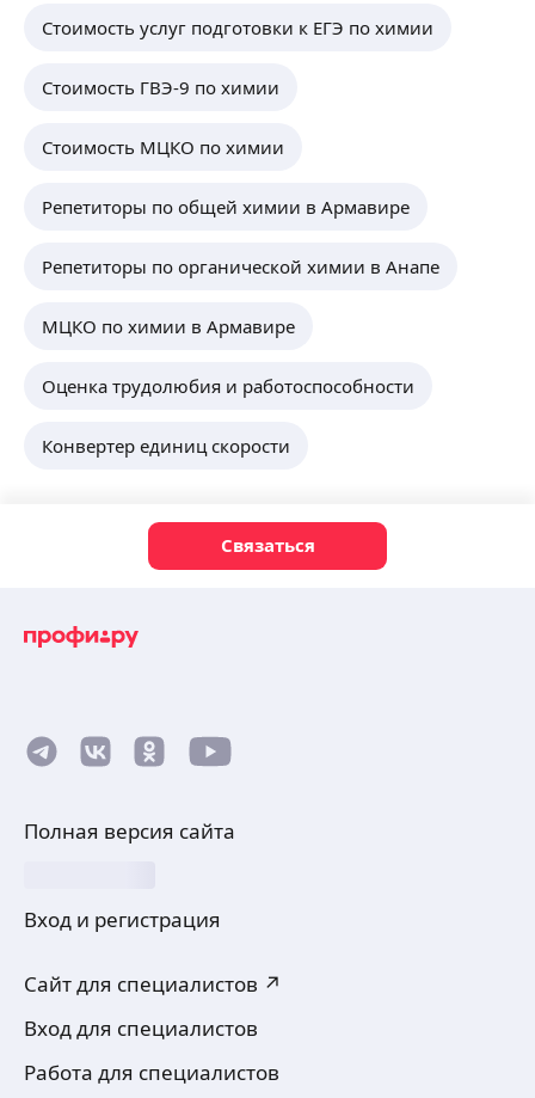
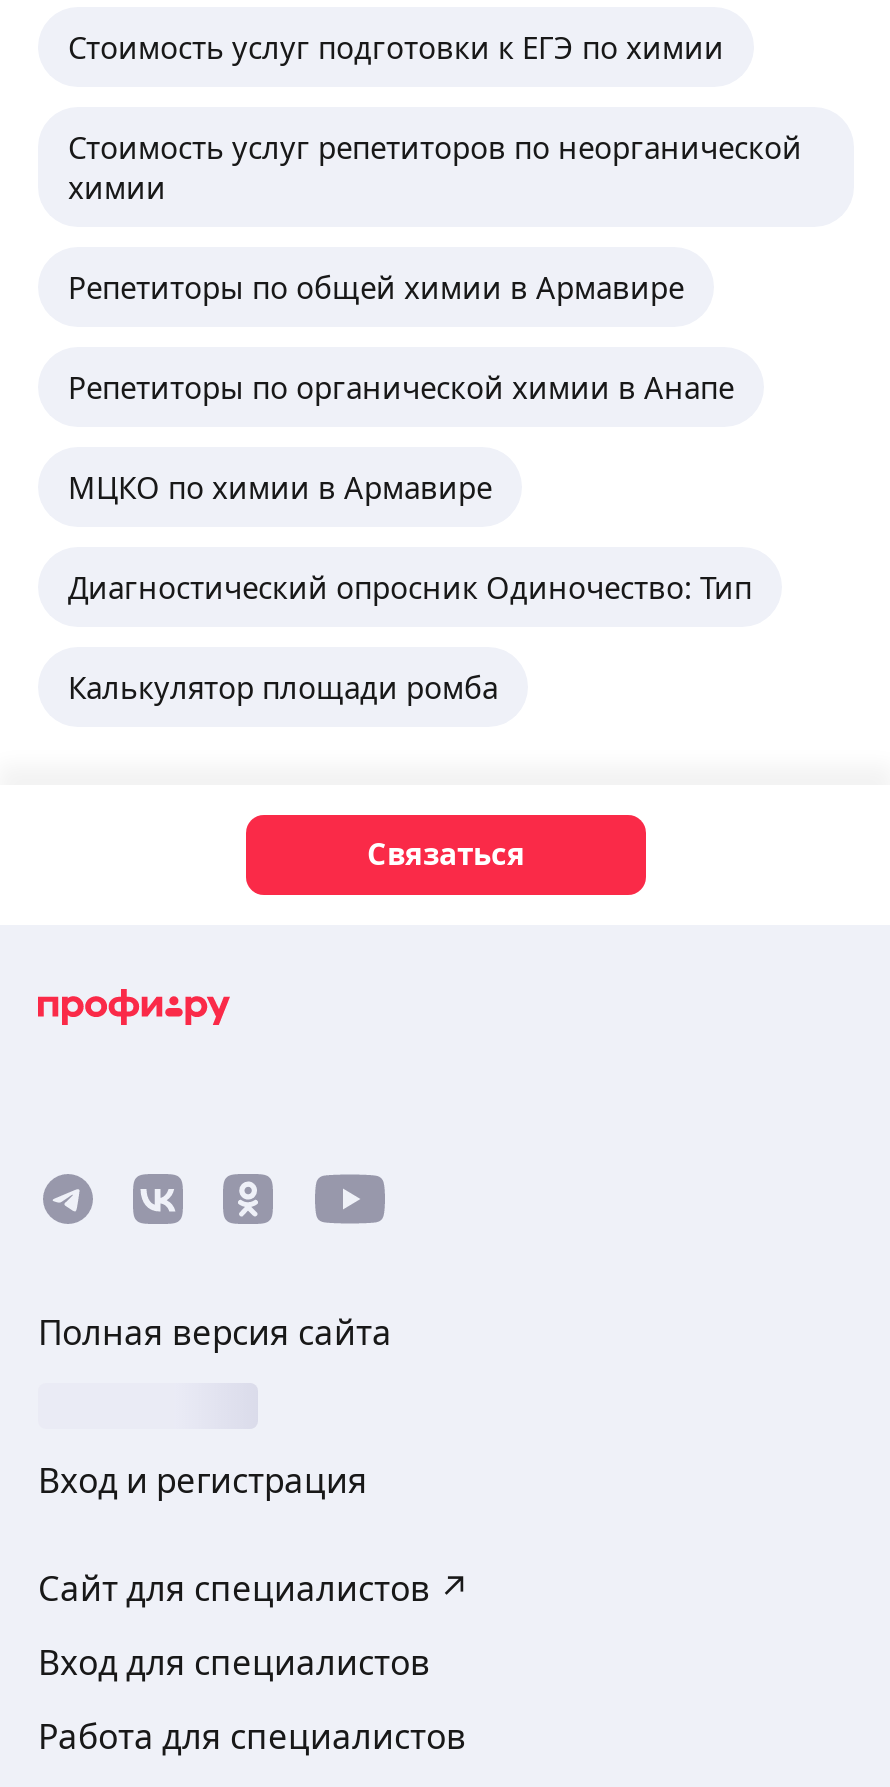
[42,75,284,158] Стоимость ГВЭ-9 по химии | Стоимость МЦКО по химии -> [68,126,802,206] Стоимость услуг репетиторов по неорганической | химии
[42,373,414,397] Оценка трудолюбия и работоспособности -> [68,566,752,606] Диагностический опросник Одиночество: Тип
[42,433,290,457] Конвертер единиц скорости -> [68,666,498,706] Калькулятор площади ромба

